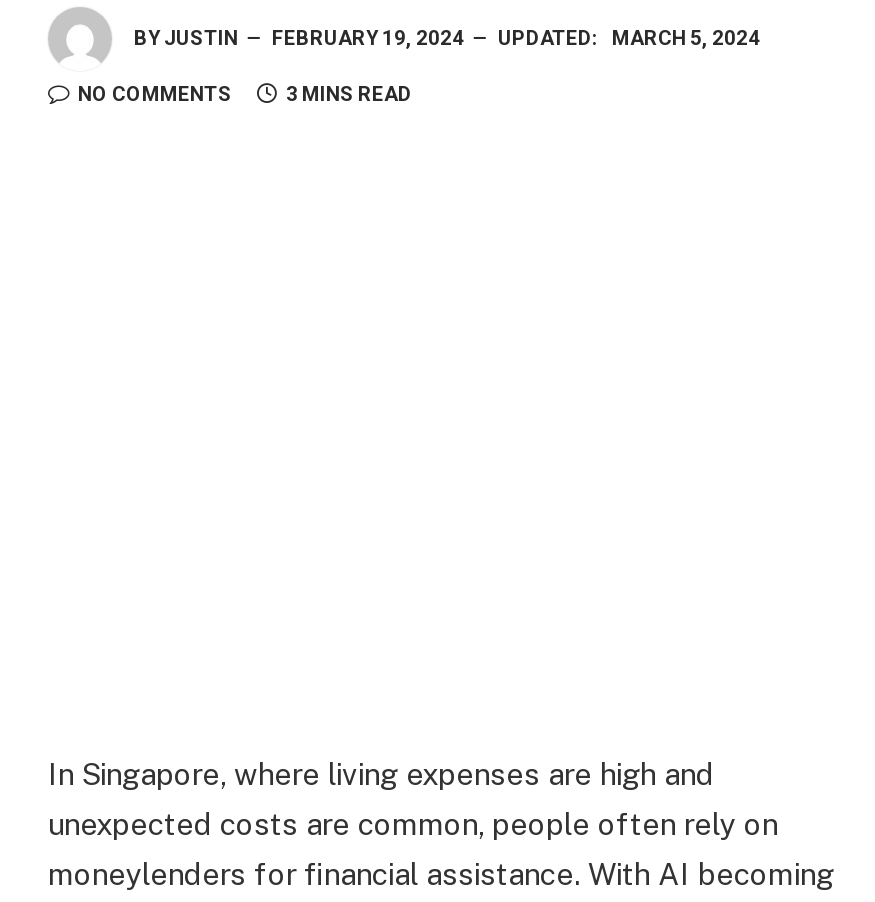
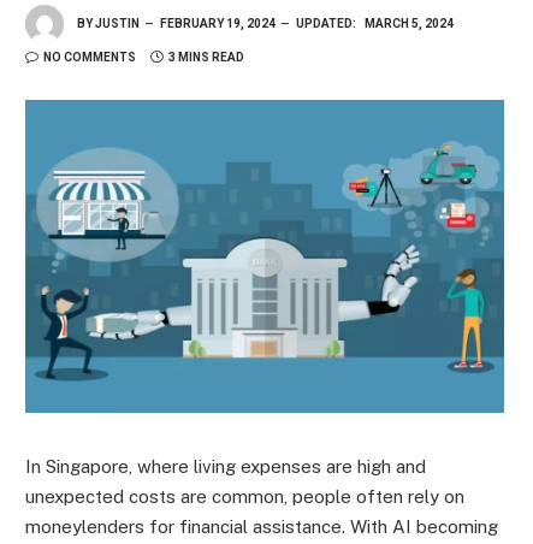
none -> [24,99,505,414] [image]

